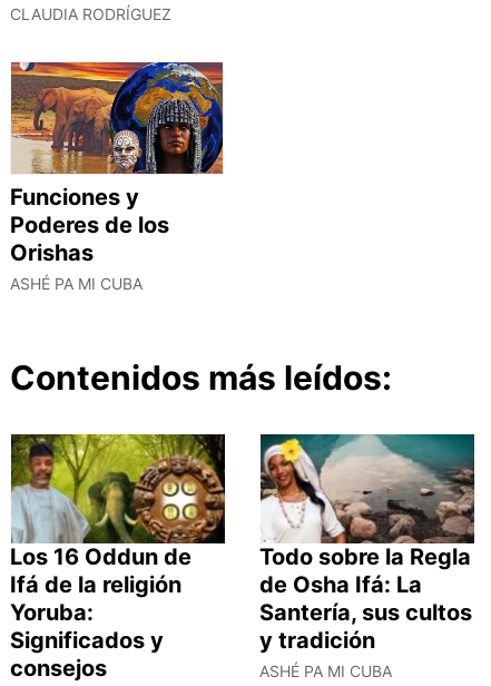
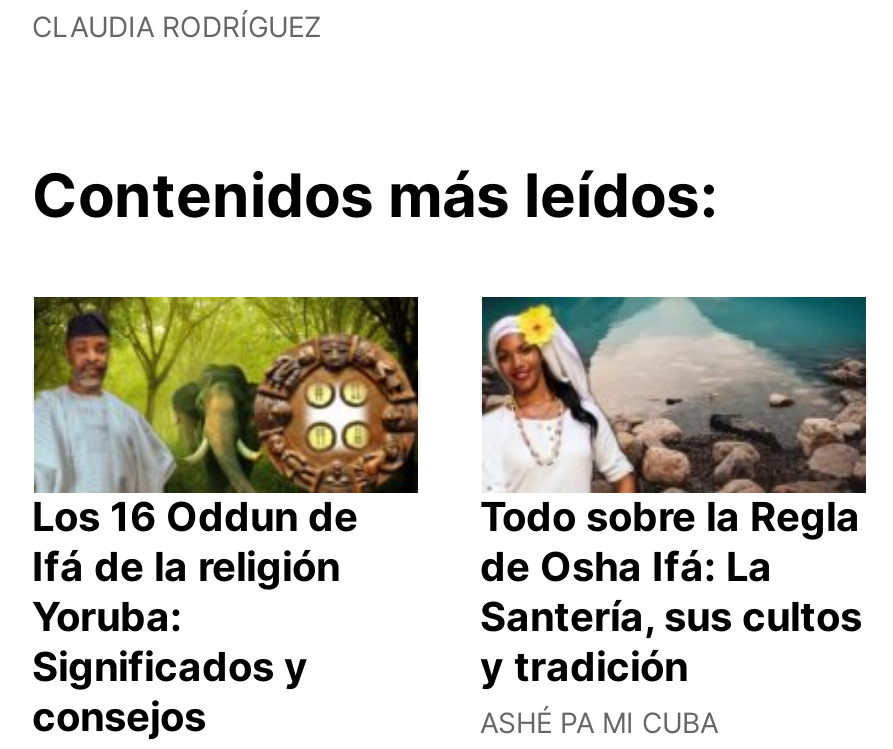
[10,61,224,293] [image] | Funciones y | Poderes de los | Orishas | ASHÉ PA MI CUBA -> none

